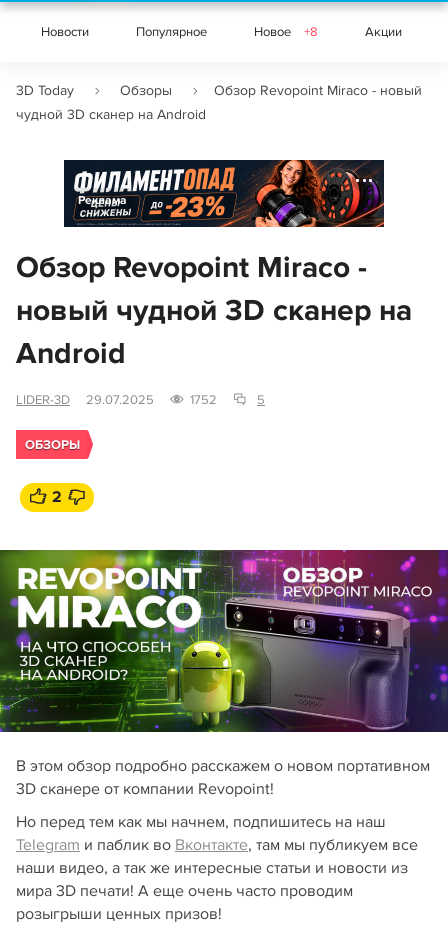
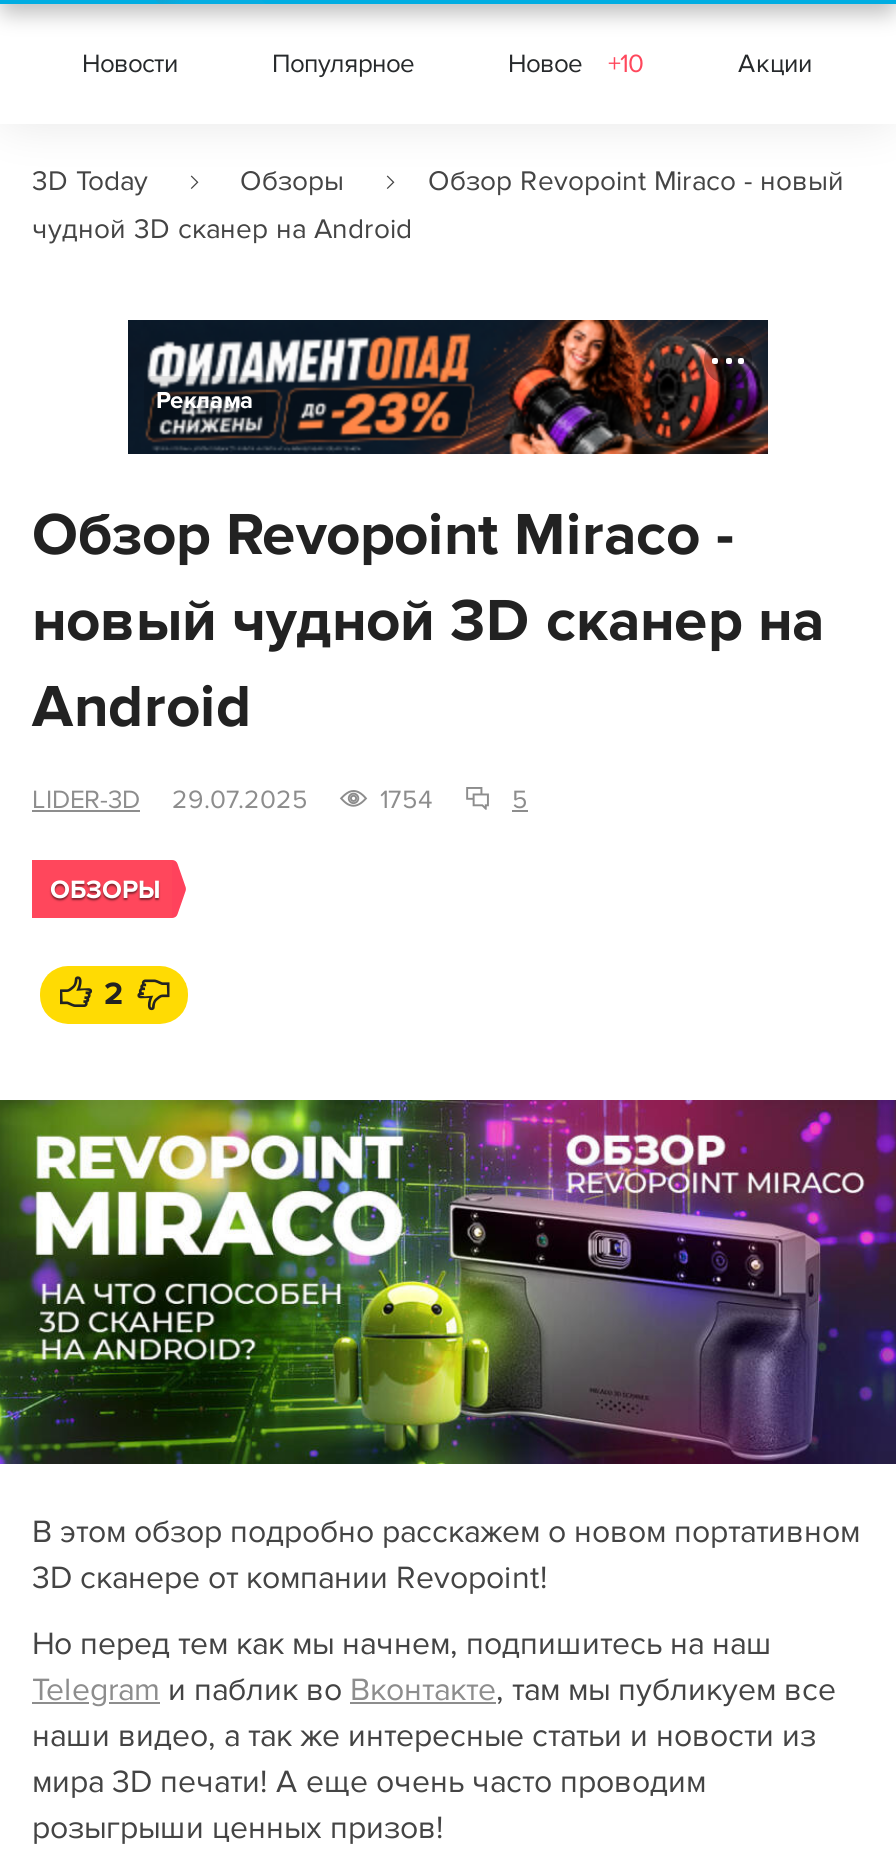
[254,24,318,40] Новое +8 -> [508,48,644,80] Новое +10
[190,392,217,408] 1752 -> [380,784,432,816] 1754

